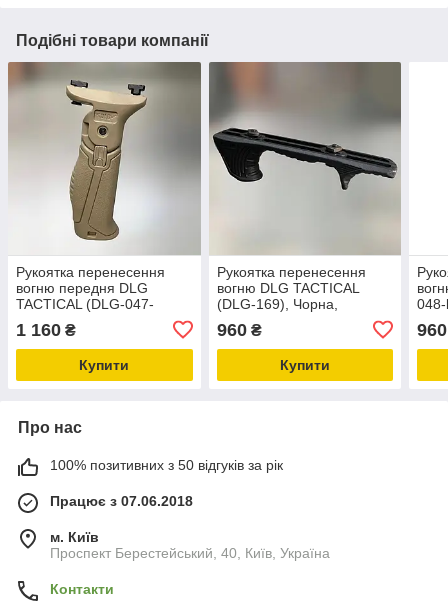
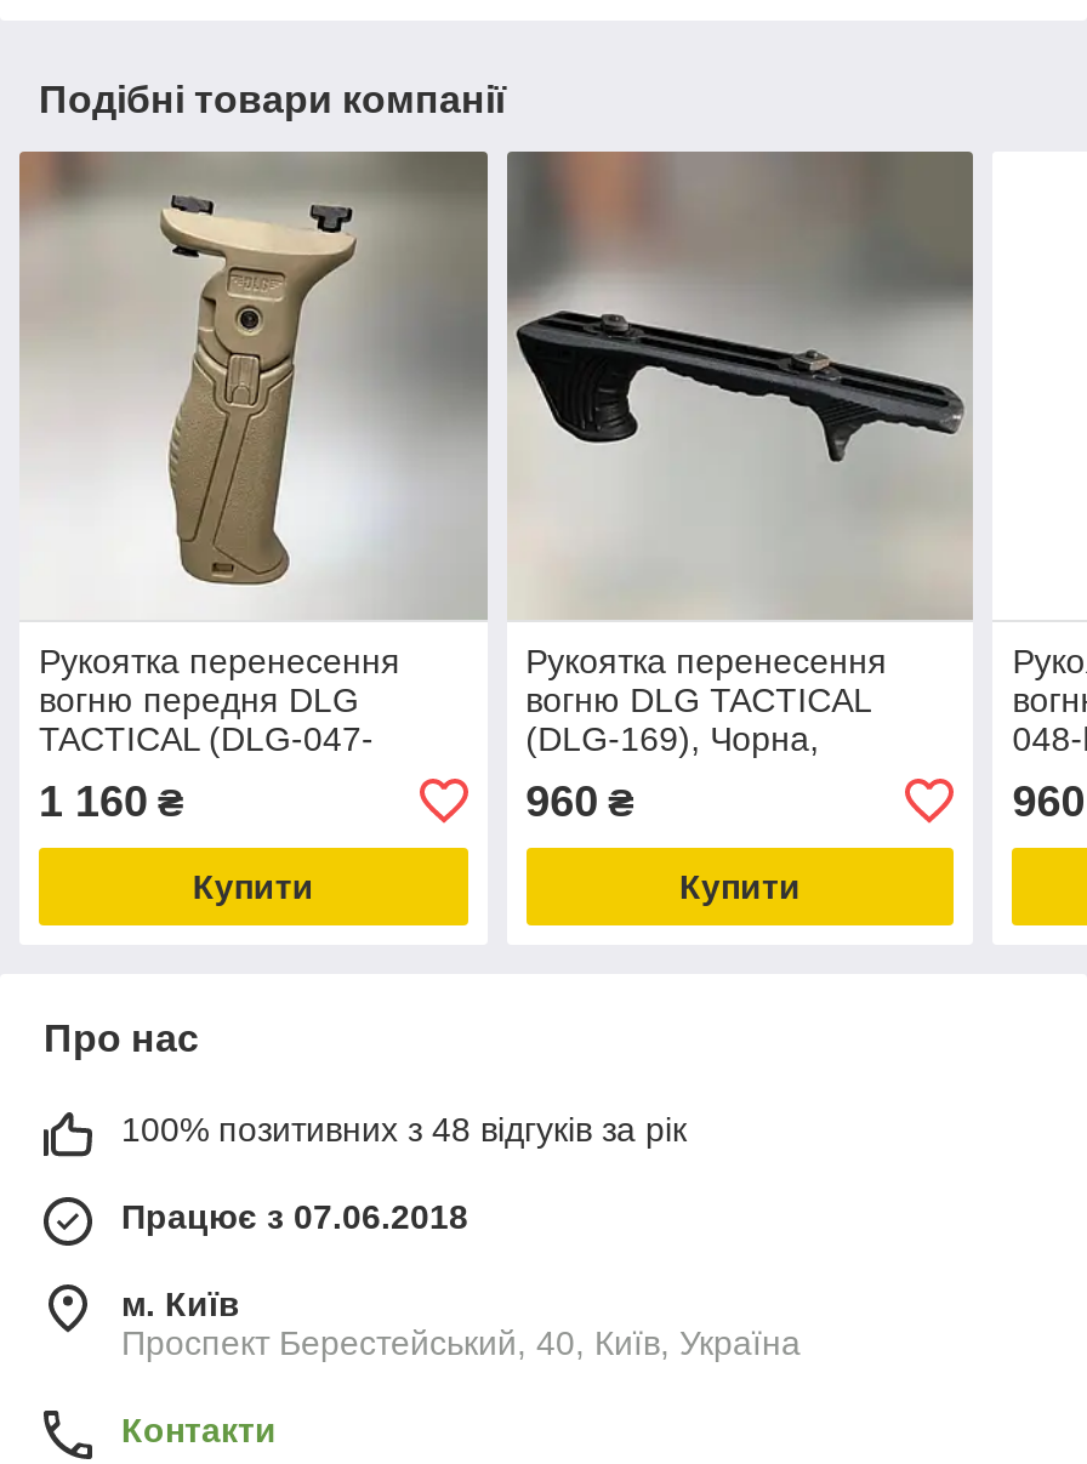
[50,457,283,473] 100% позитивних з 50 відгуків за рік -> [121,1109,687,1148] 100% позитивних з 48 відгуків за рік

